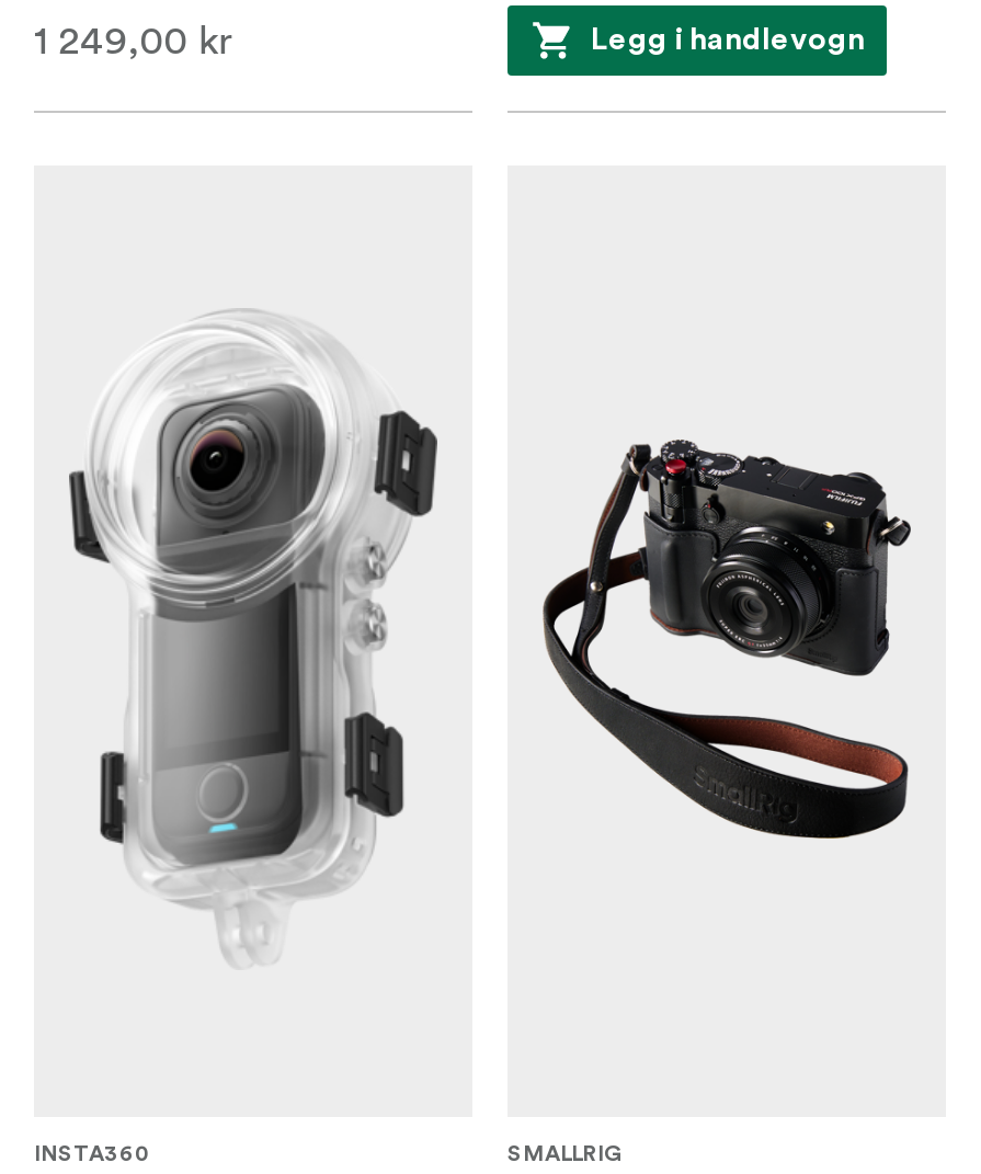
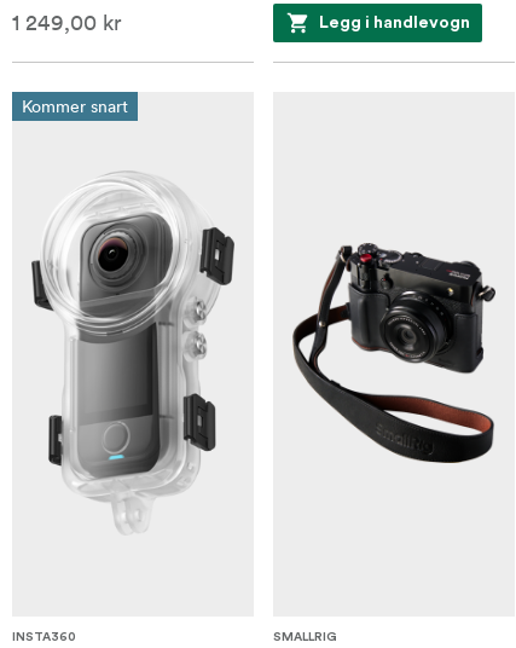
none -> [22,96,128,117] Kommer snart

